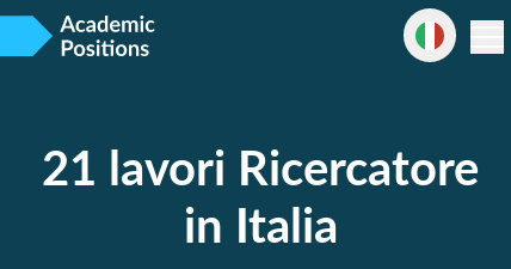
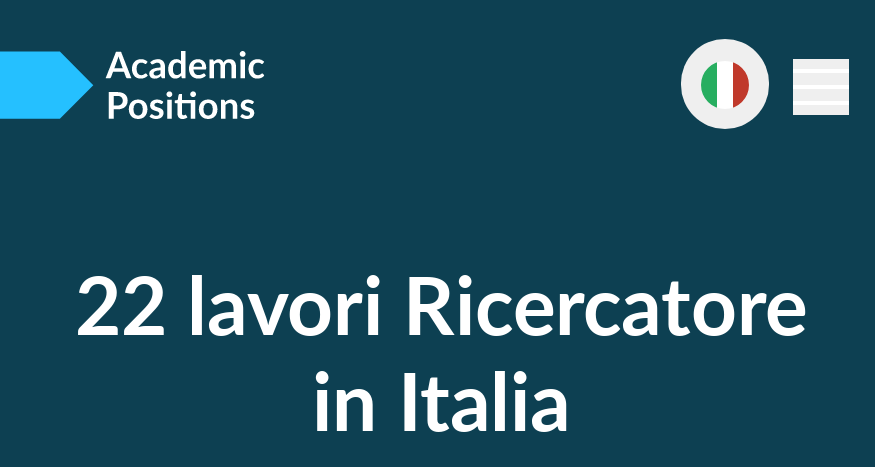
[42,132,479,200] 21 lavori Ricercatore -> [75,245,807,359] 22 lavori Ricercatore

